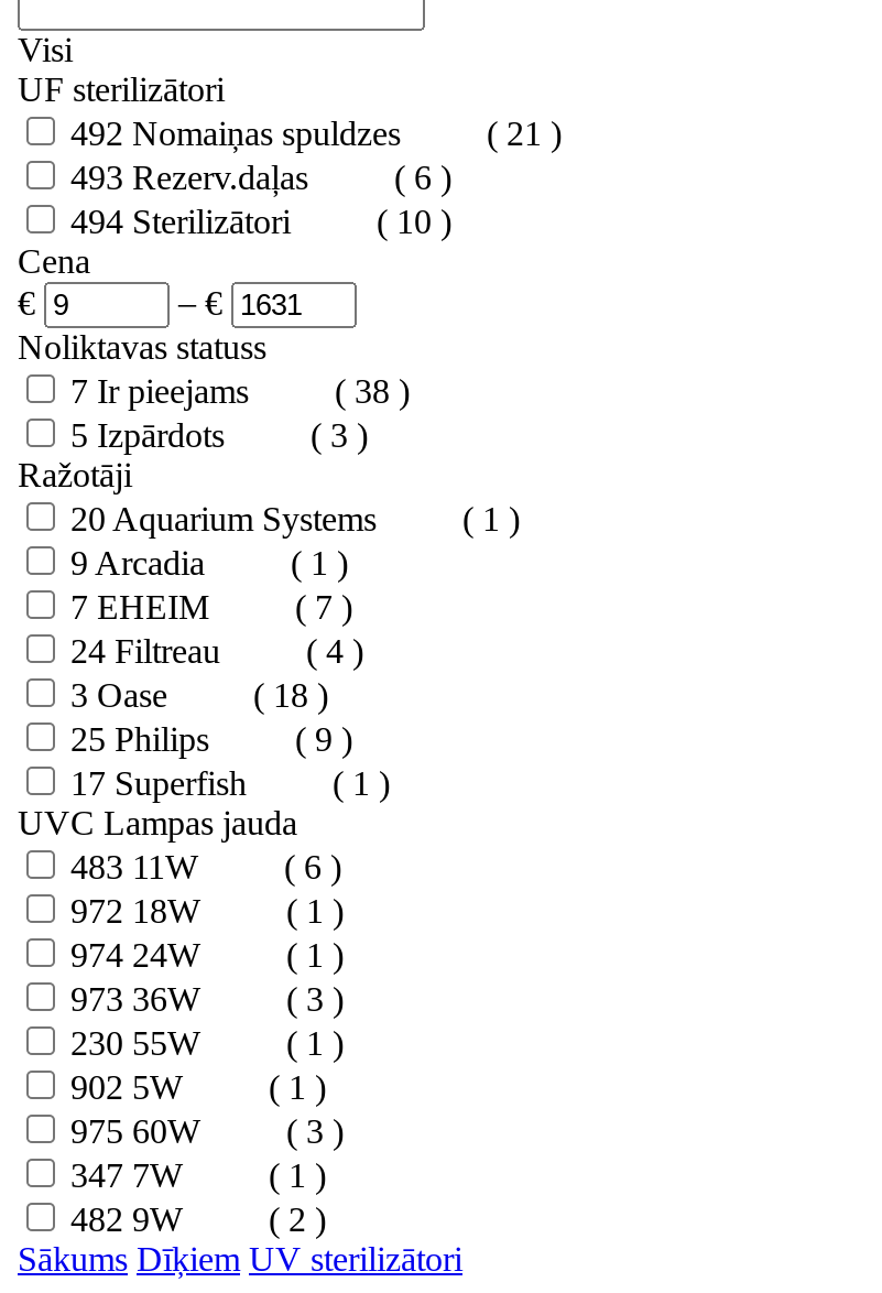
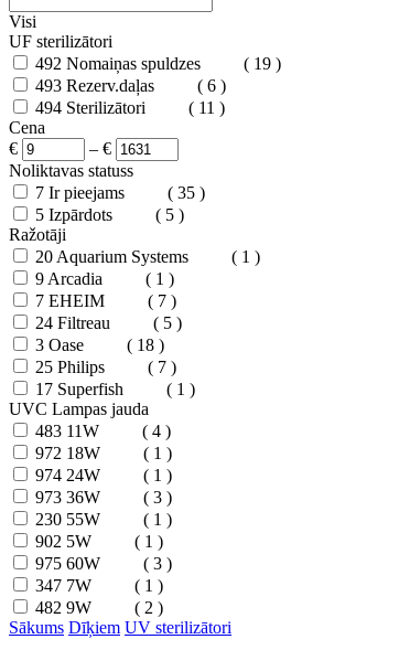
[487,115,562,152] ( 21 ) -> [244,54,281,73] ( 19 )
[377,203,451,240] ( 10 ) -> [188,98,225,117] ( 11 )
[335,372,410,410] ( 38 ) -> [168,183,205,202] ( 35 )
[311,416,368,454] ( 3 ) -> [155,205,184,224] ( 5 )
[306,632,363,670] ( 4 ) -> [153,313,182,332] ( 5 )
[295,720,352,758] ( 9 ) -> [148,358,176,376] ( 7 )
[284,848,341,885] ( 6 ) -> [142,422,171,440] ( 4 )

